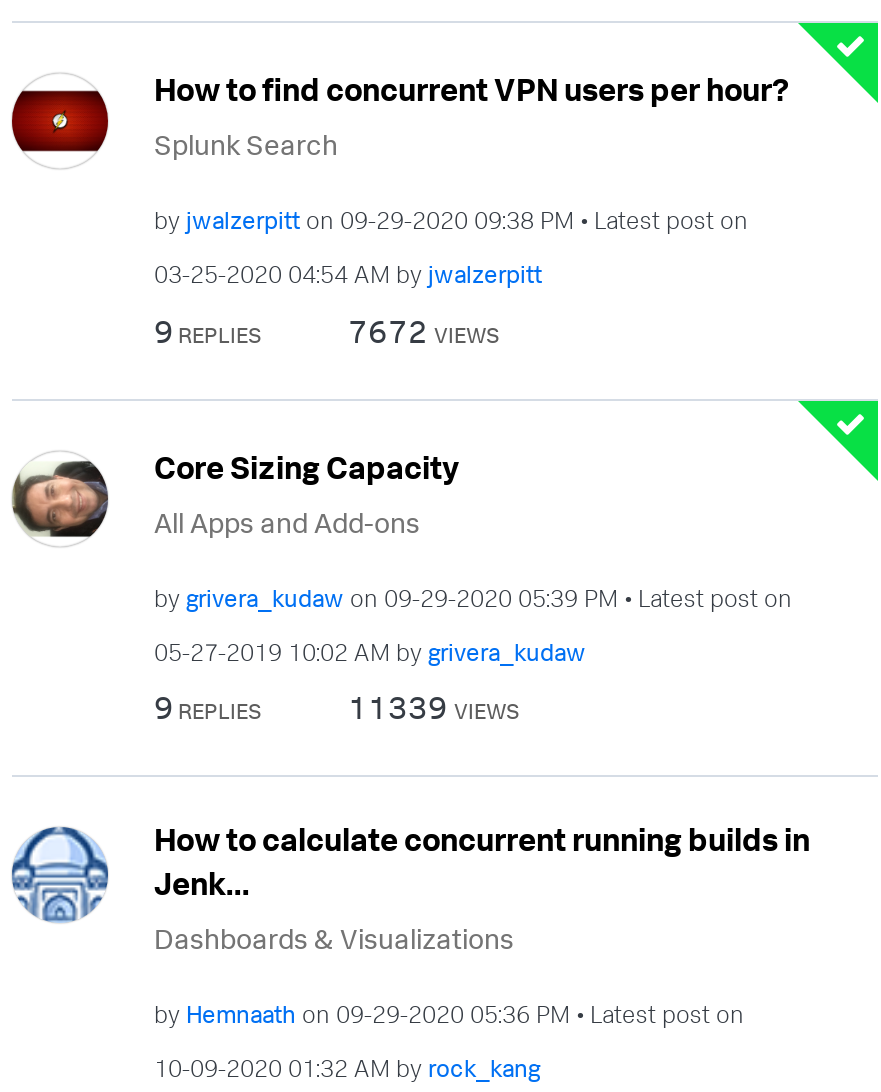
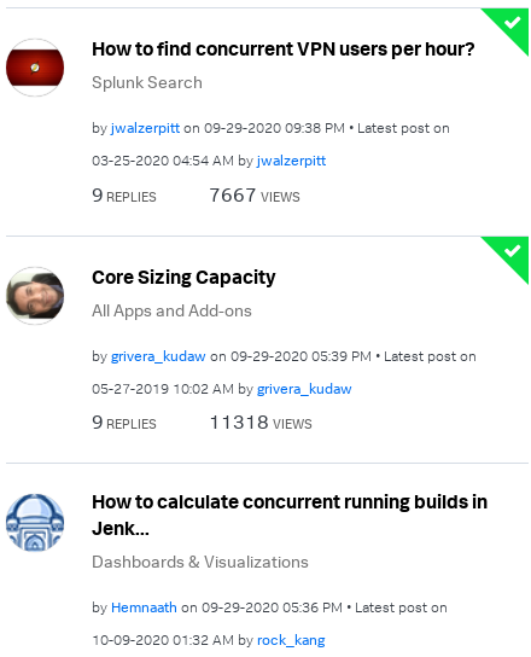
[348,310,500,350] 7672 VIEWS -> [209,182,300,206] 7667 VIEWS
[348,687,520,727] 11339 VIEWS -> [209,409,313,434] 11318 VIEWS

